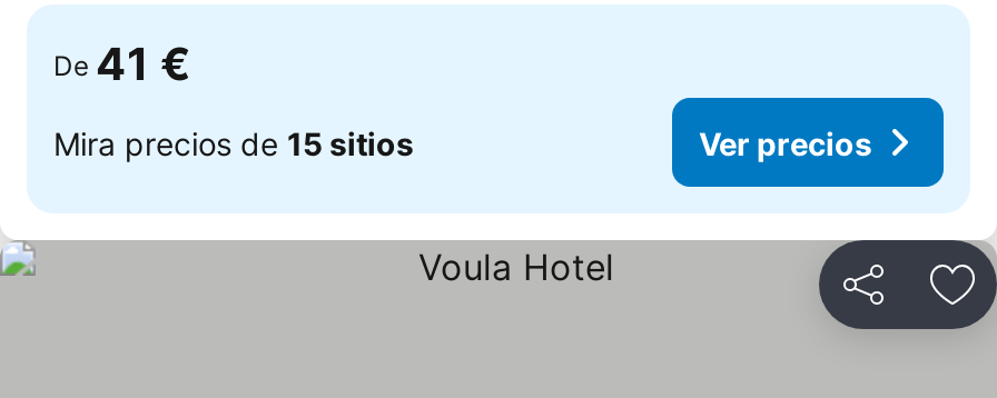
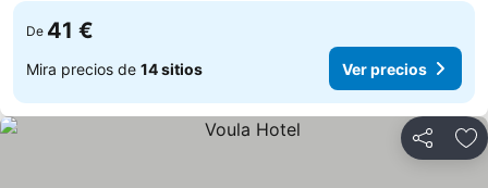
[53,123,414,161] Mira precios de 15 sitios -> [26,59,203,78] Mira precios de 14 sitios

